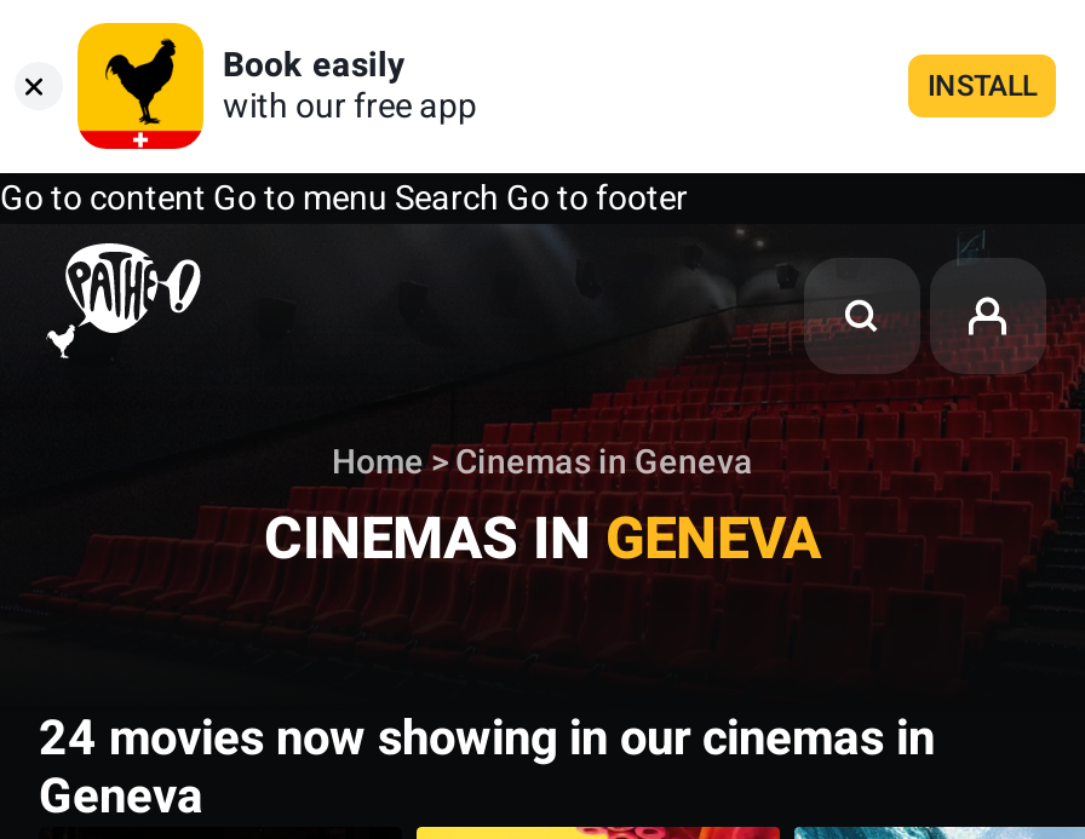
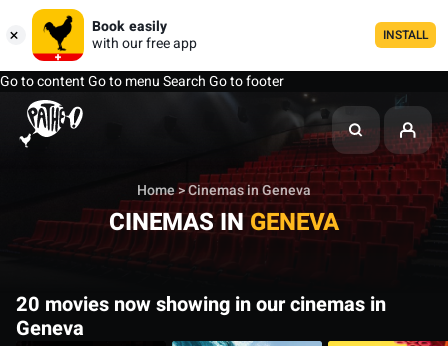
[39,703,935,774] 24 movies now showing in our cinemas in -> [16,290,386,319] 20 movies now showing in our cinemas in

